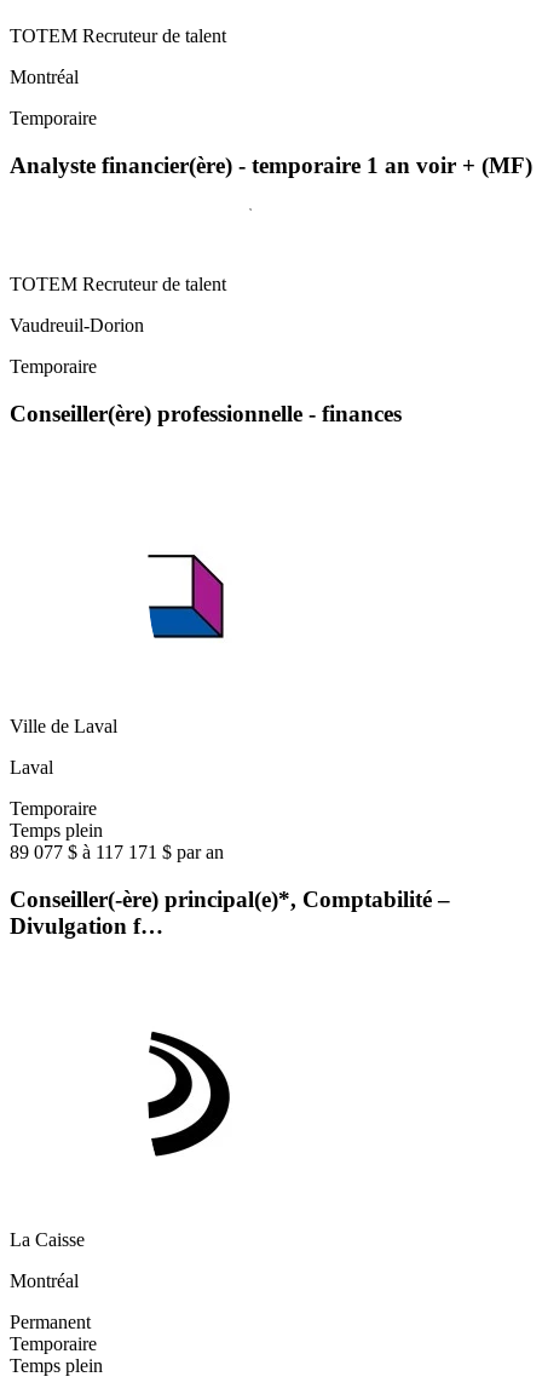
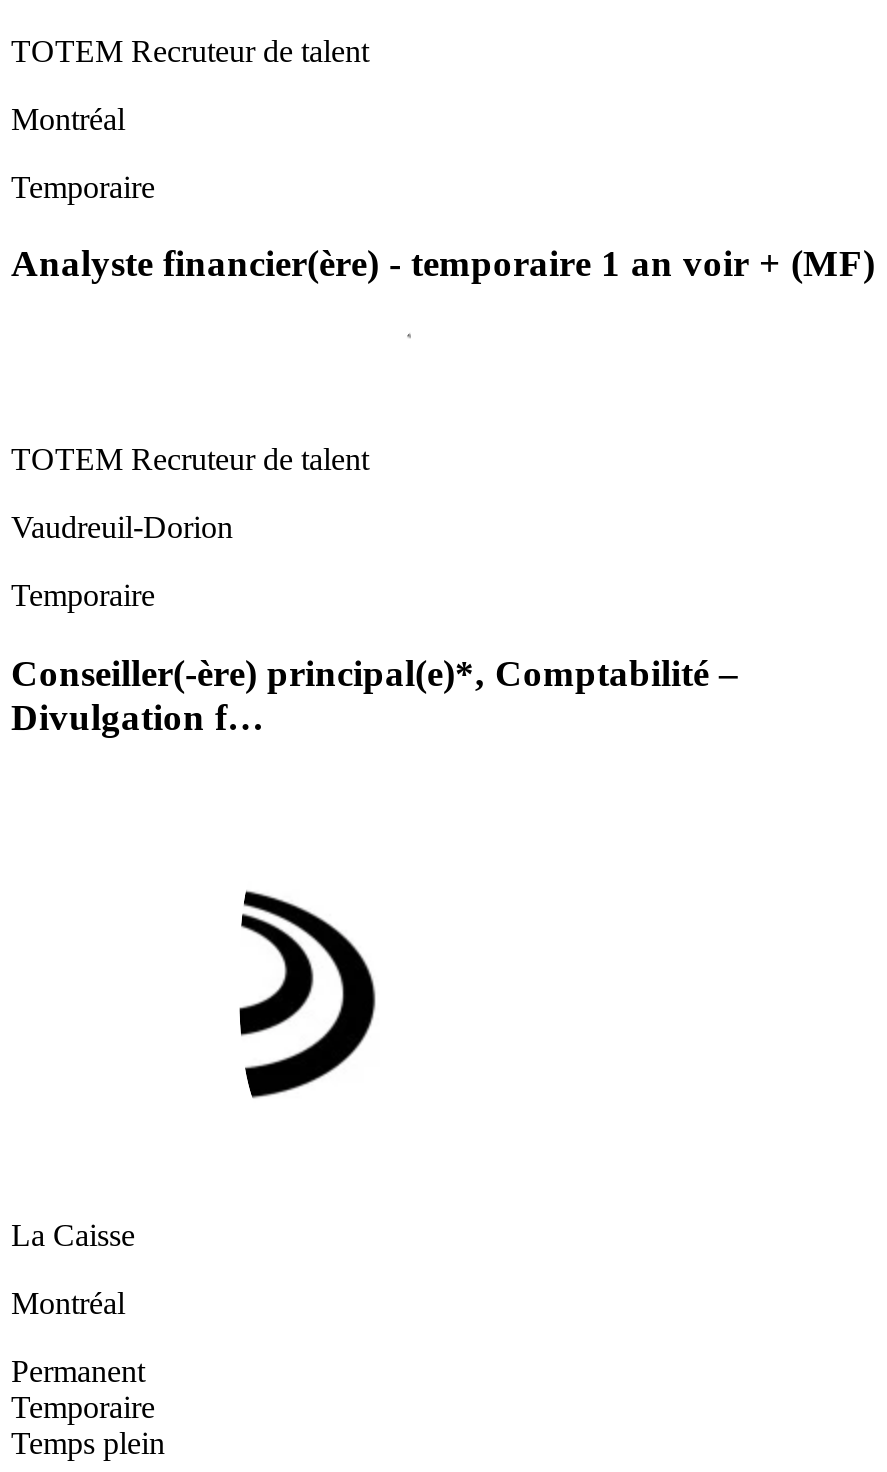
[10,400,402,426] Conseiller(ère) professionnelle - finances -> none
[148,553,225,639] [image] -> none
[10,716,224,863] Ville de Laval | Laval | Temporaire | Temps plein | 89 077 $ à 117 171 $ par an -> none

